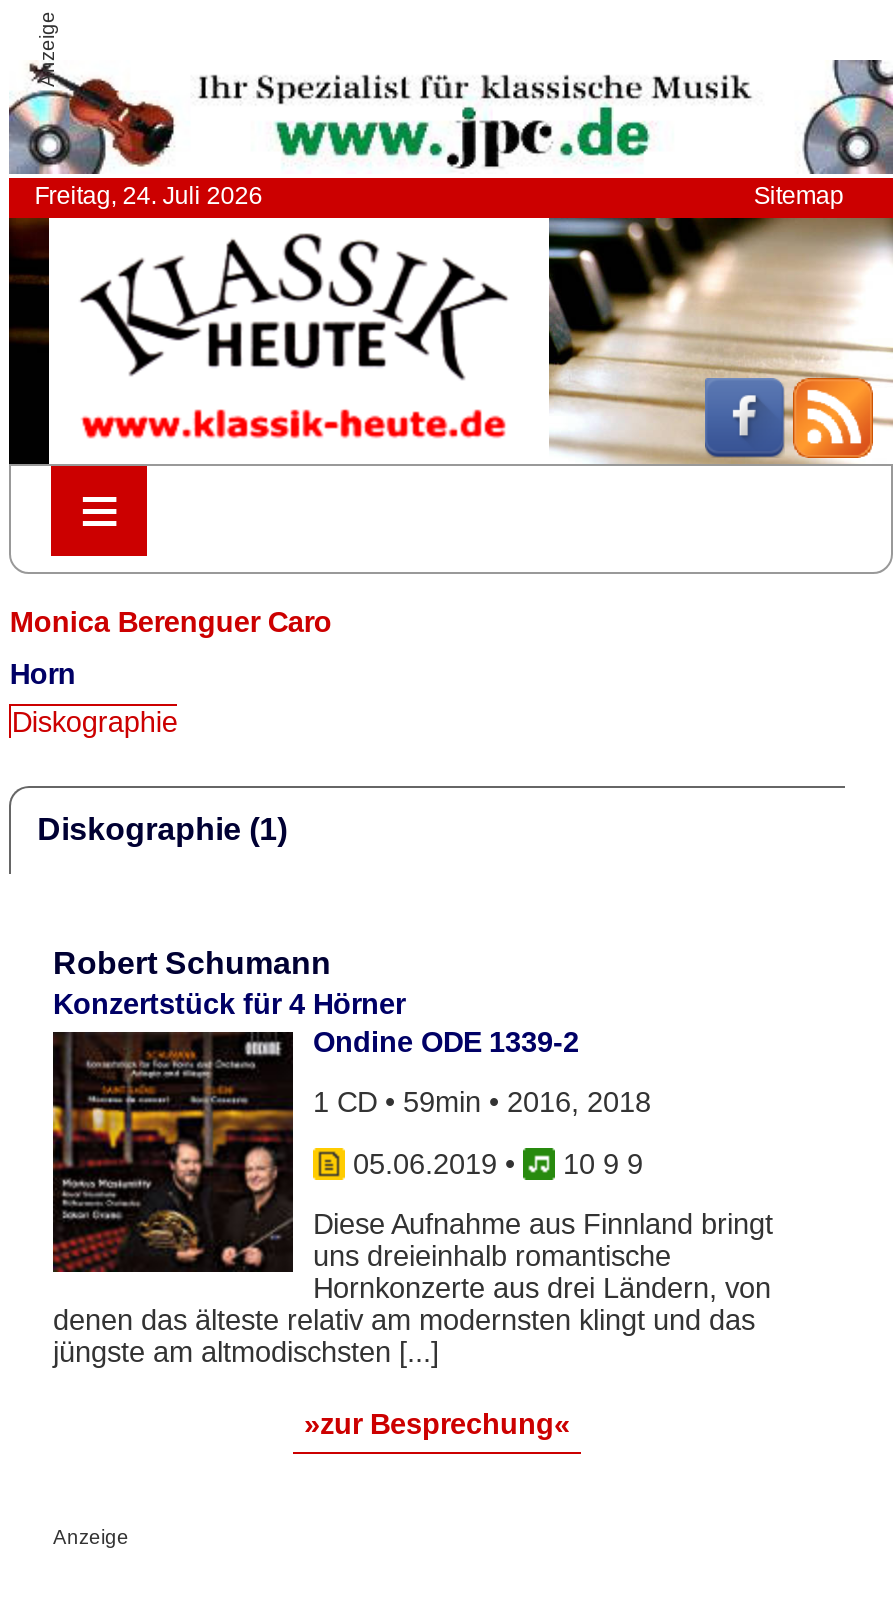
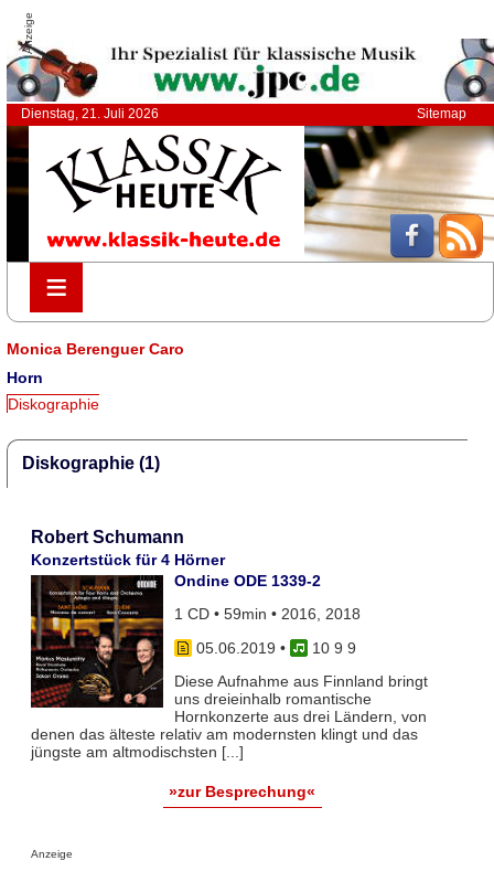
[34,182,262,210] Freitag, 24. Juli 2026 -> [21,106,158,122] Dienstag, 21. Juli 2026

